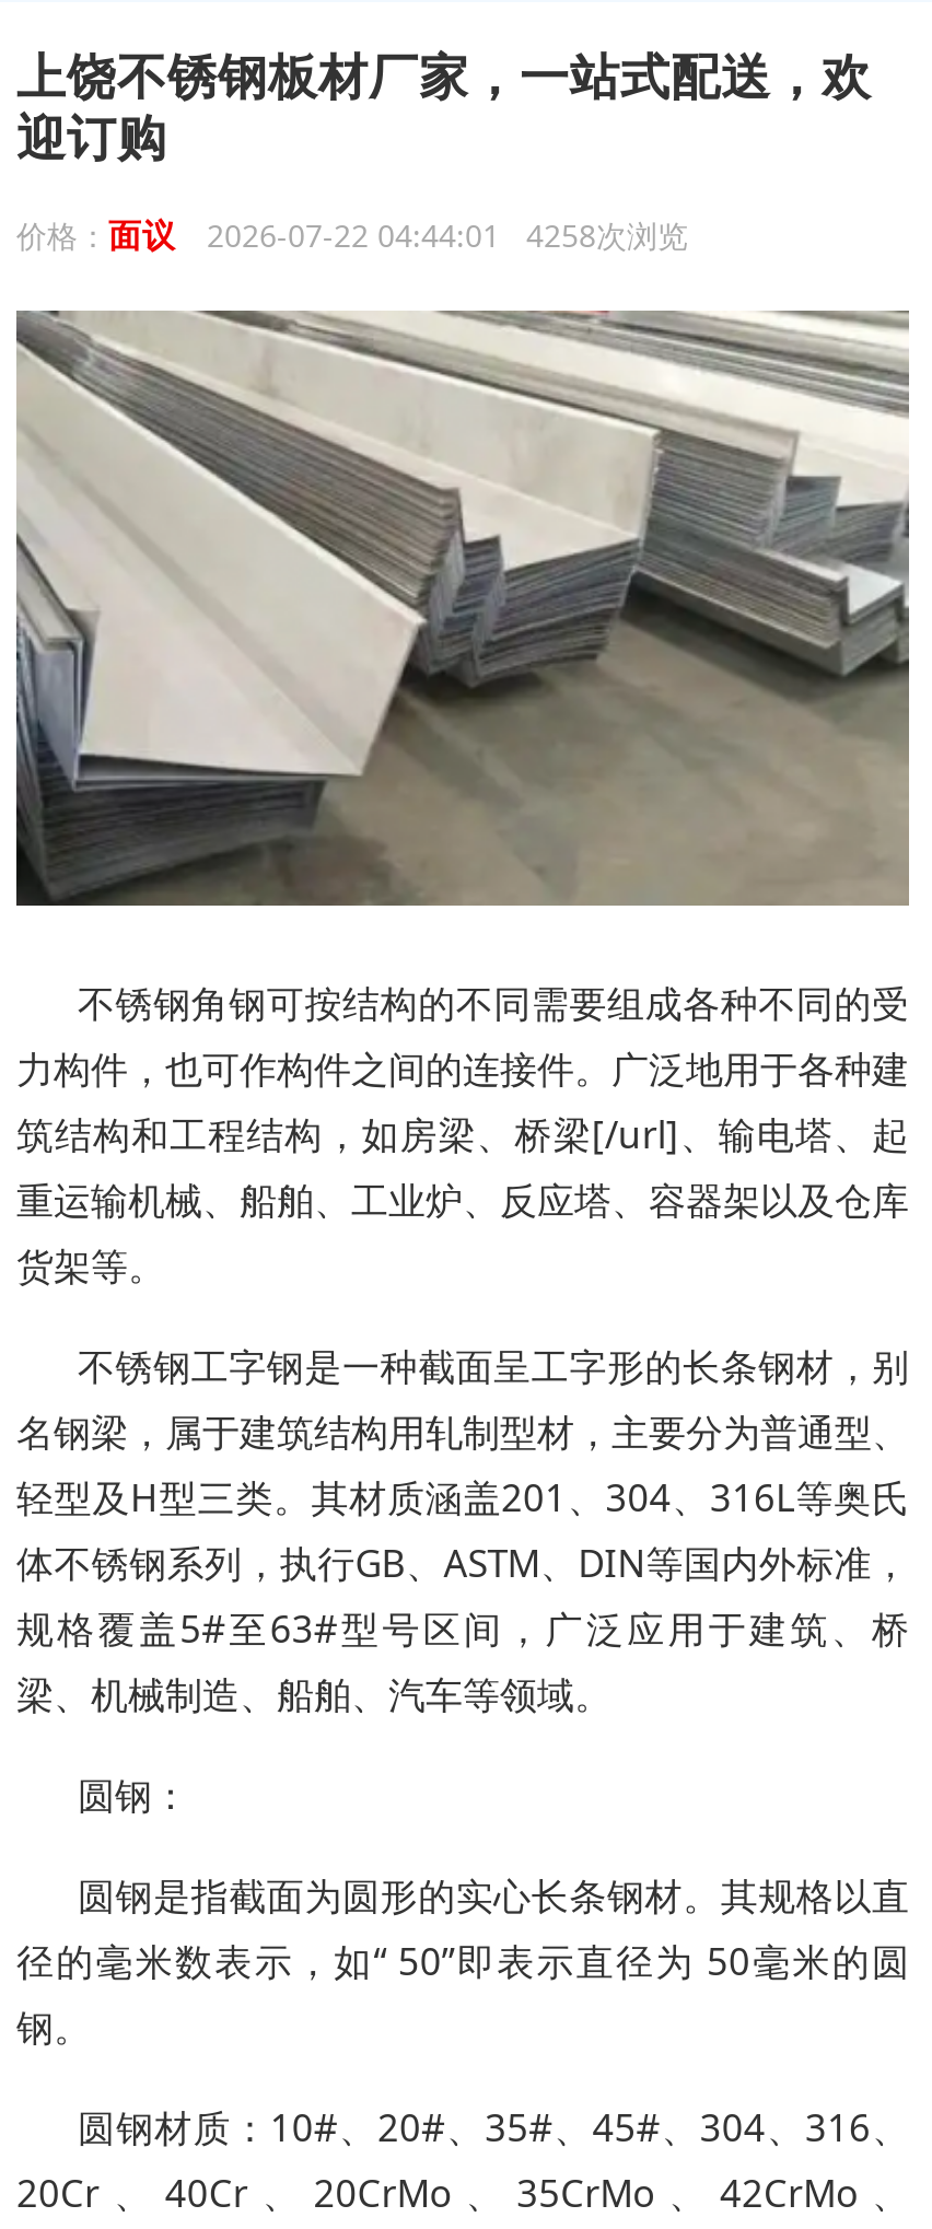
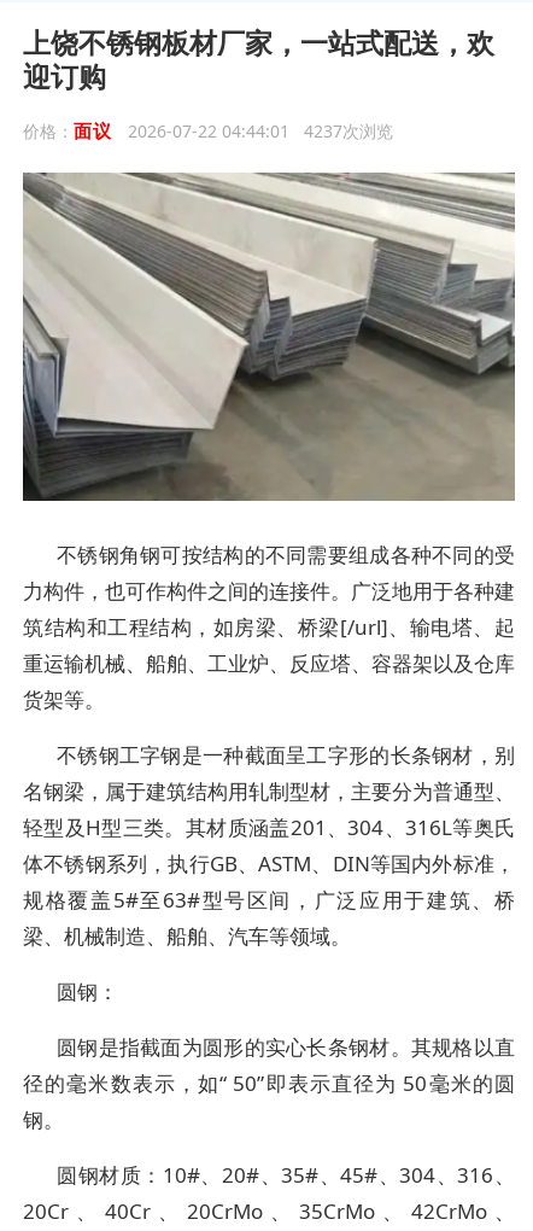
[16,212,688,256] 价格：面议 2026-07-22 04:44:01 4258次浏览 -> [23,118,393,142] 价格：面议 2026-07-22 04:44:01 4237次浏览

